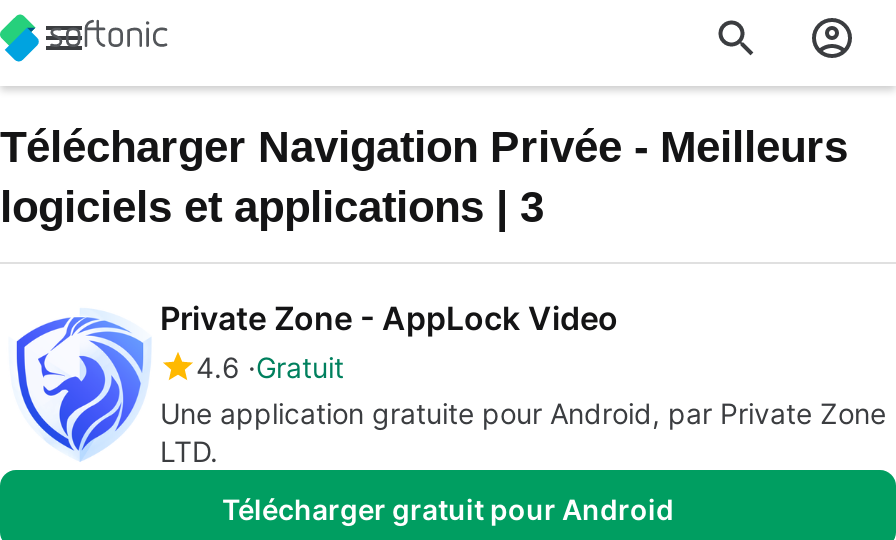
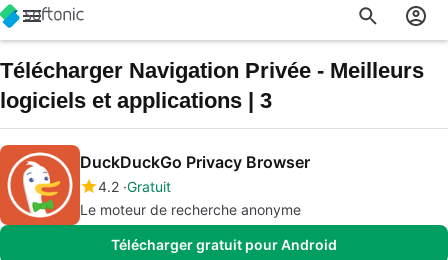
[6,298,886,472] [image] | Private Zone - AppLock Video | 4.6 Gratuit | Une application gratuite pour Android, par Private Zone | LTD. -> [3,144,310,226] [image] | DuckDuckGo Privacy Browser | 4.2 Gratuit | Le moteur de recherche anonyme

